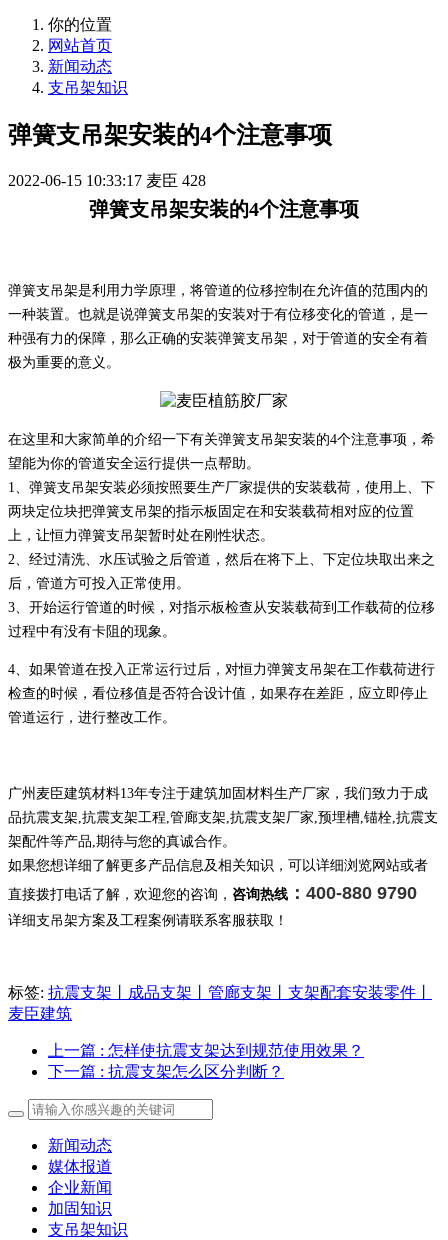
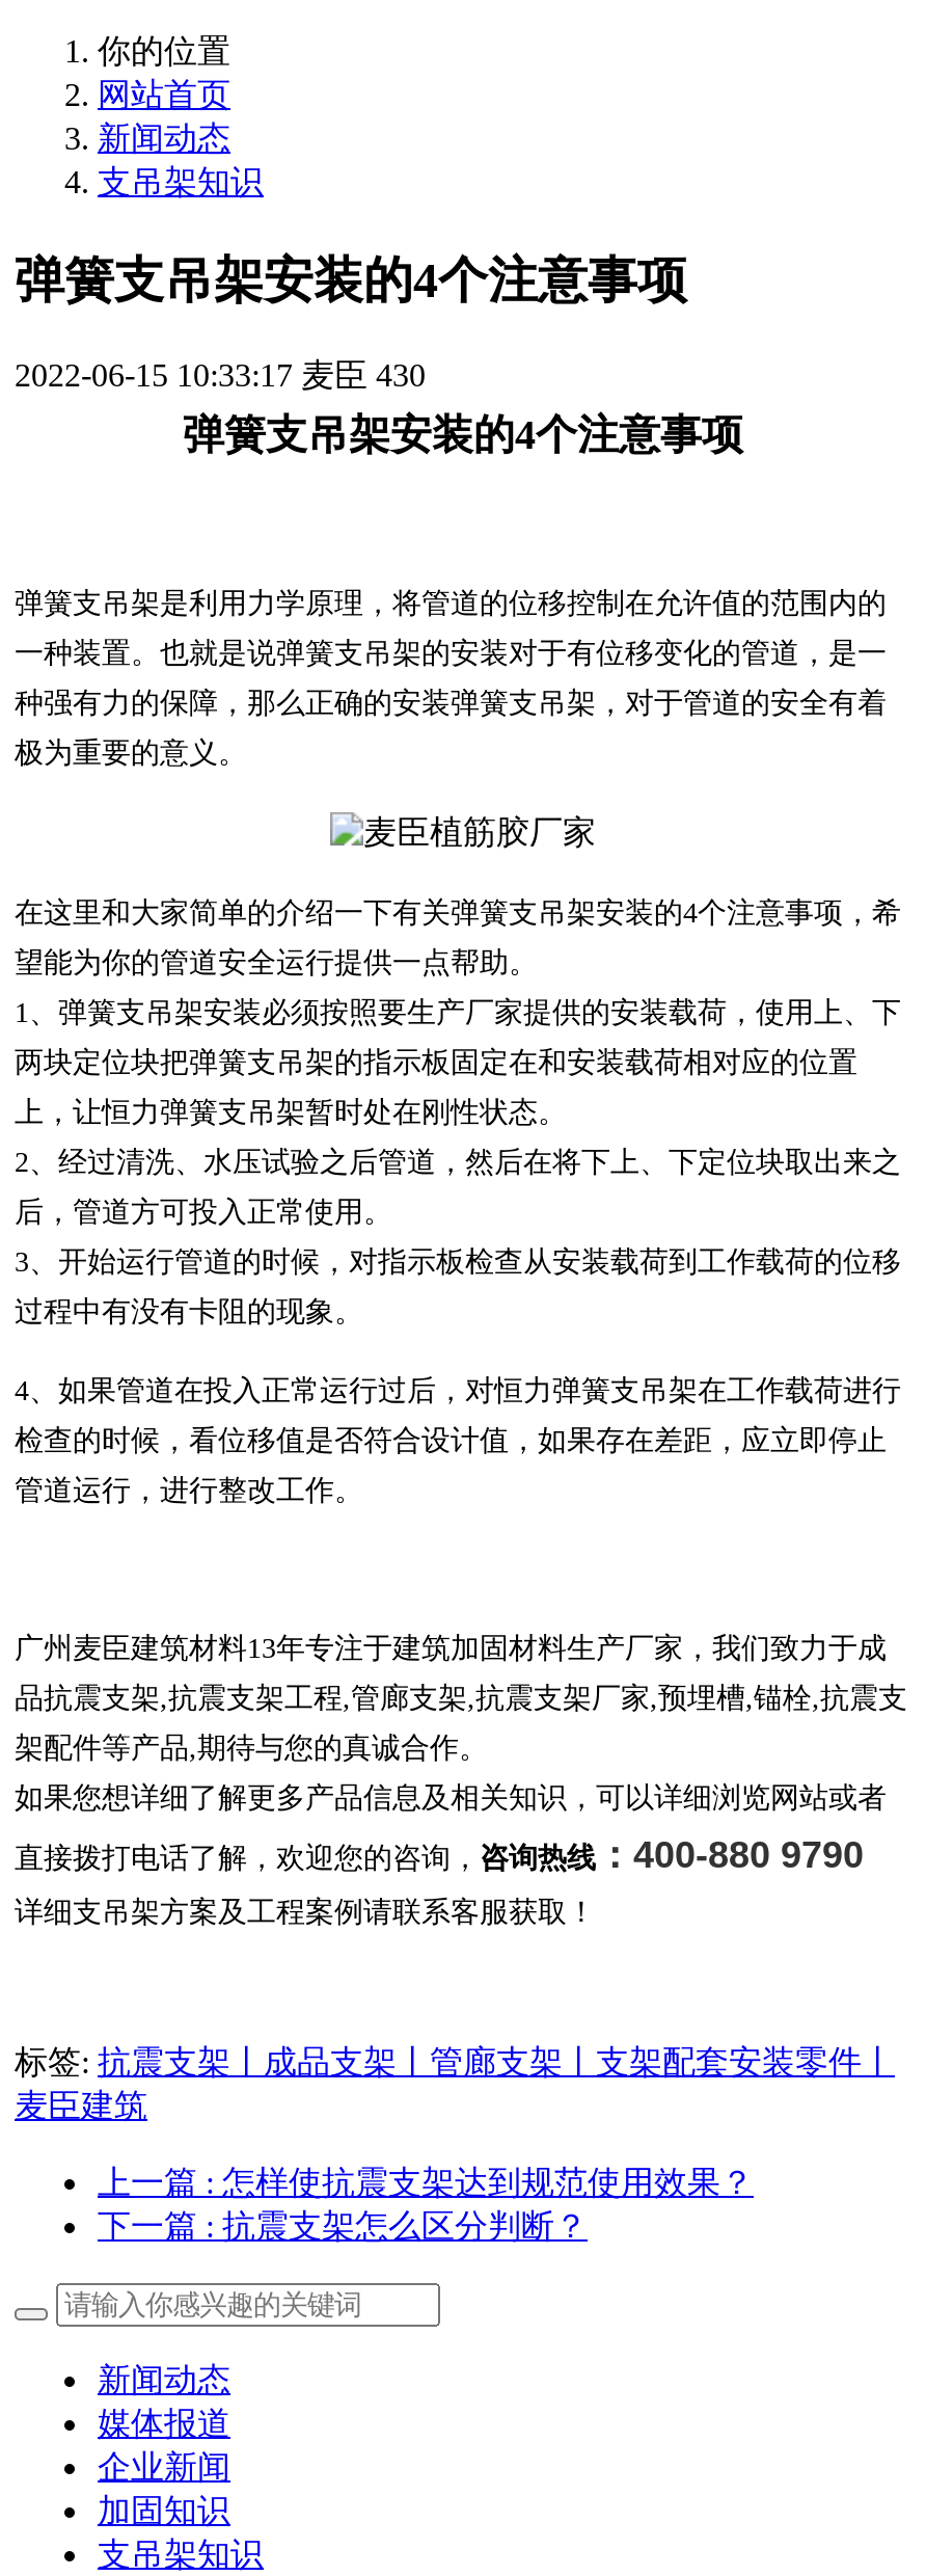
[8,172,206,189] 2022-06-15 10:33:17 麦臣 428 -> [15,357,426,392] 2022-06-15 10:33:17 麦臣 430

